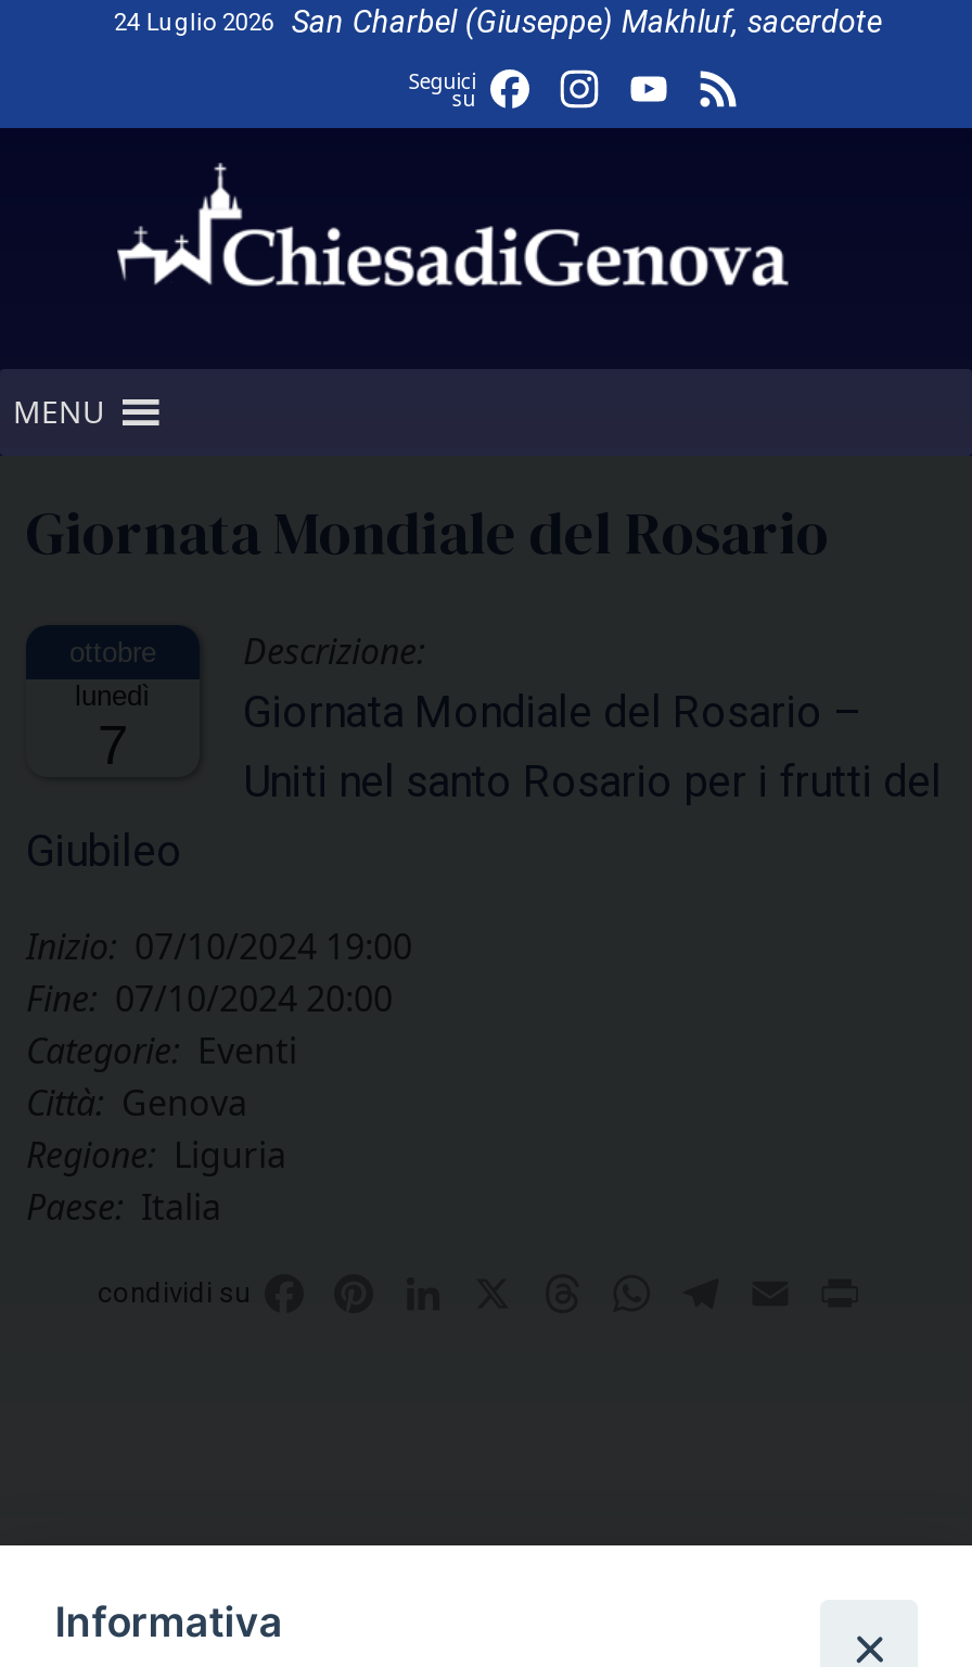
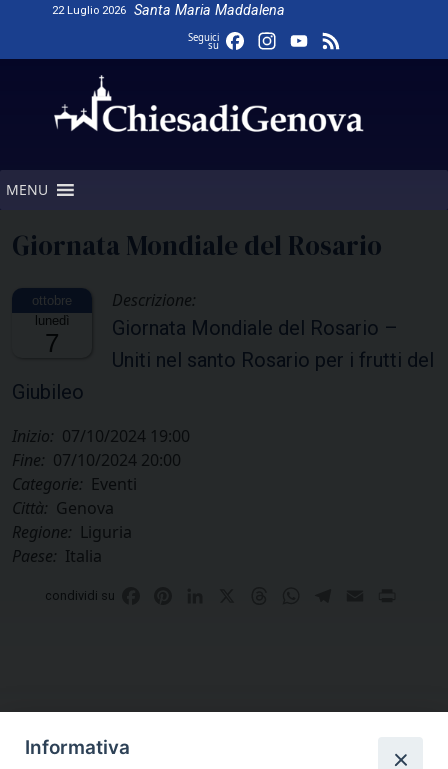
[114,4,882,41] 24 Luglio 2026 | San Charbel (Giuseppe) Makhluf, sacerdote -> [52,2,285,19] 22 Luglio 2026 | Santa Maria Maddalena

